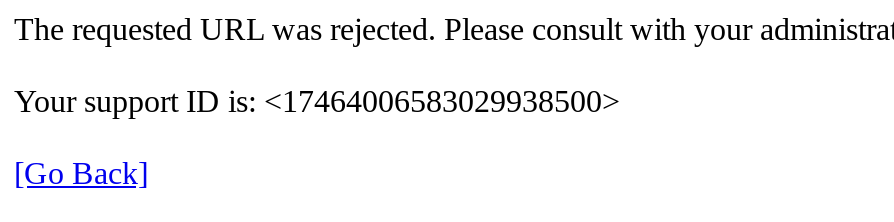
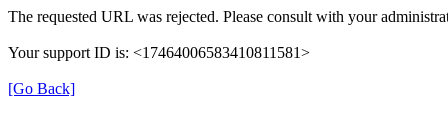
[14,84,620,118] Your support ID is: <17464006583029938500> -> [8,44,310,61] Your support ID is: <17464006583410811581>

